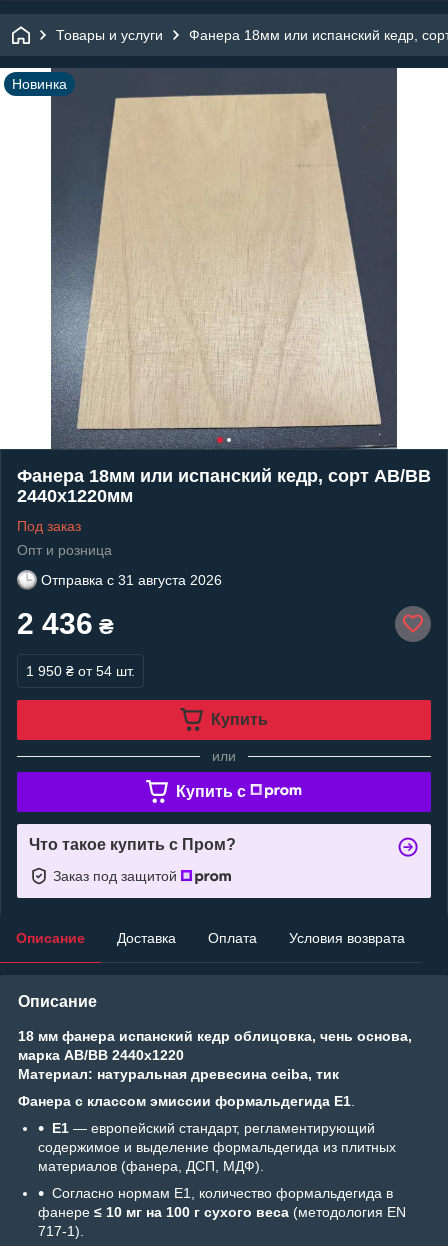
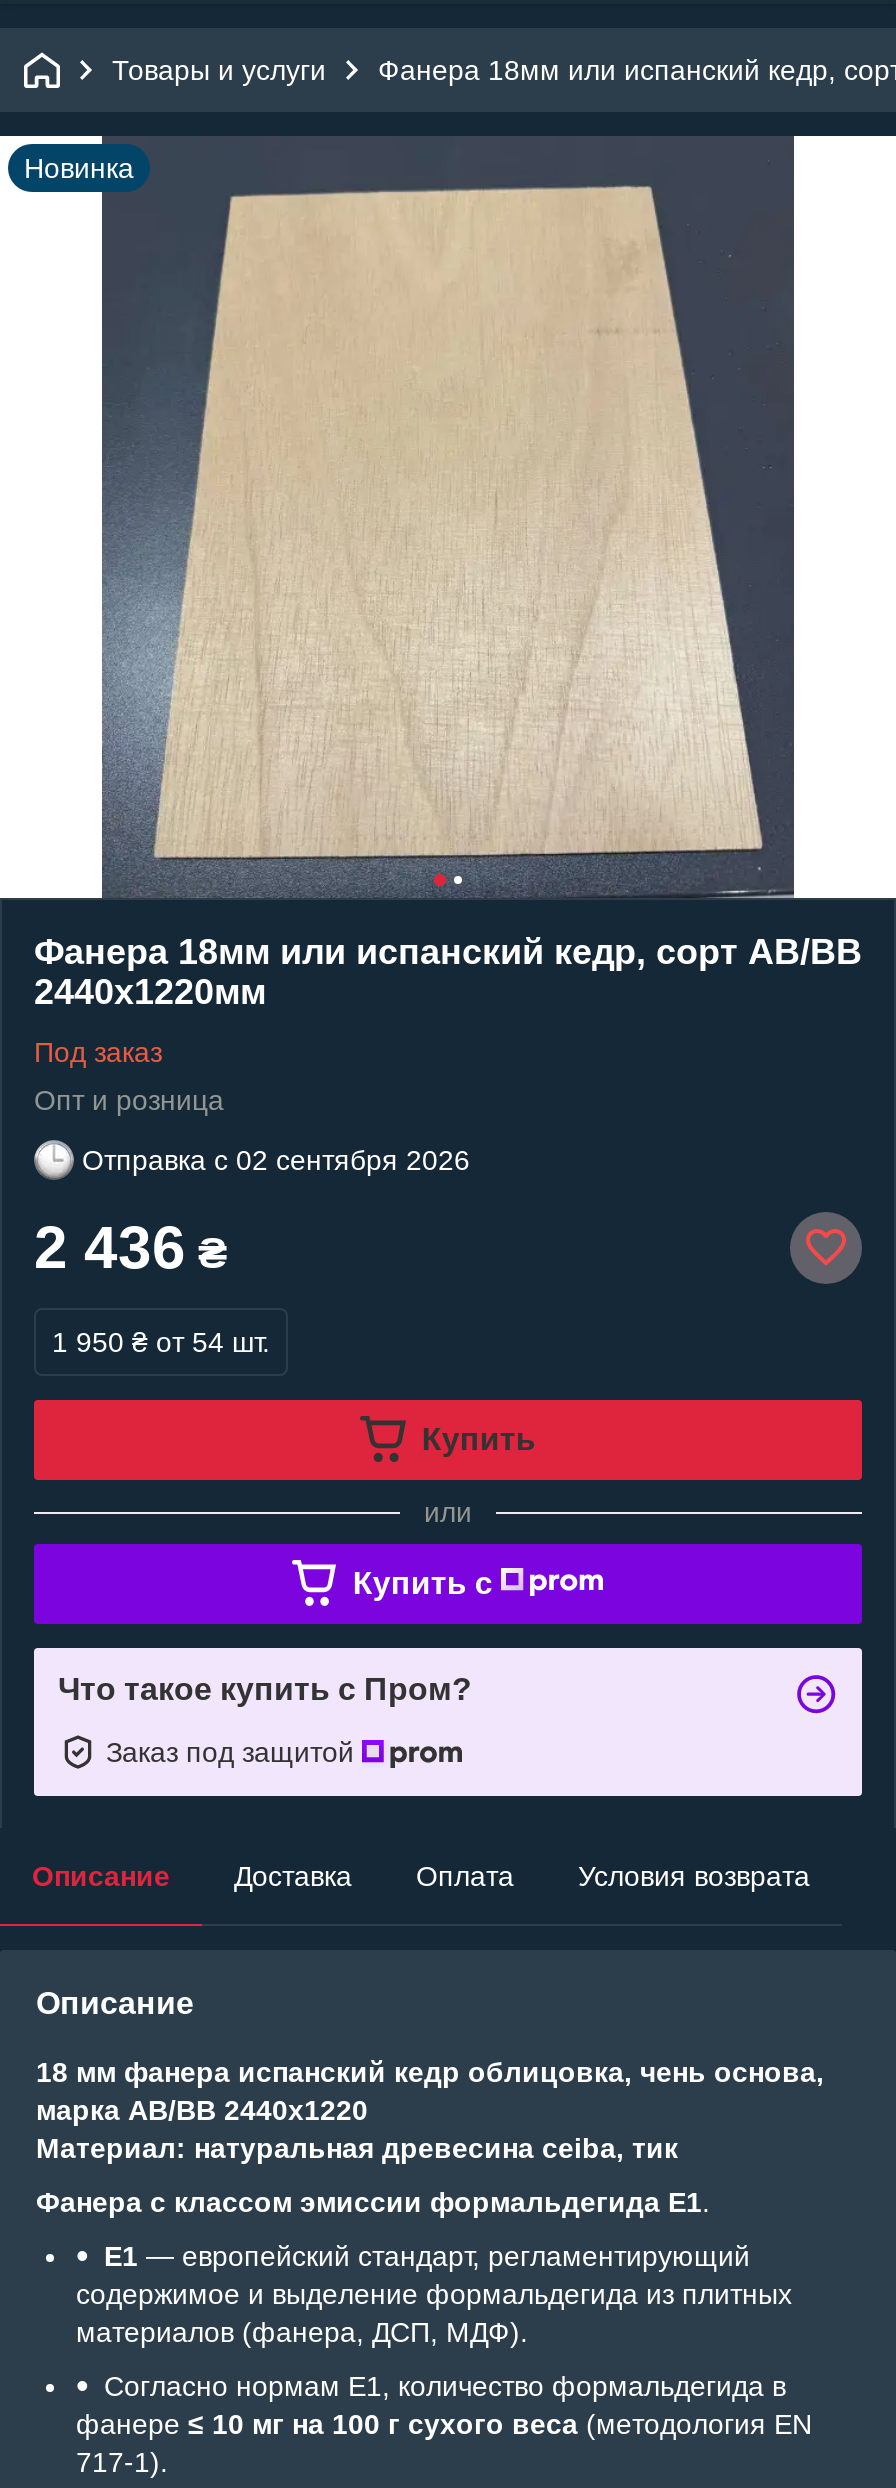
[41,572,222,588] Отправка с 31 августа 2026 -> [82,1144,470,1176] Отправка с 02 сентября 2026

